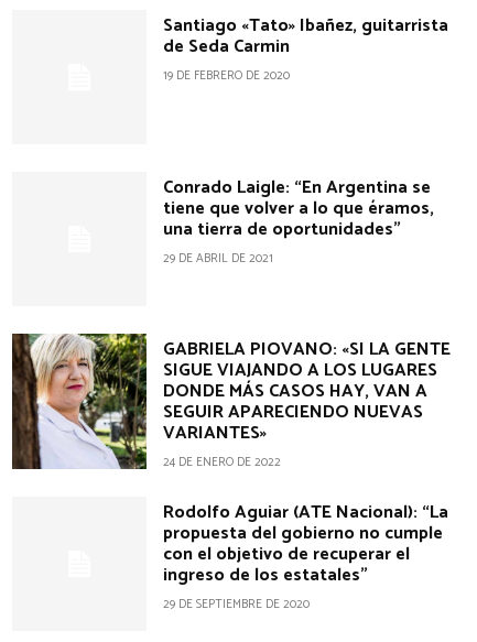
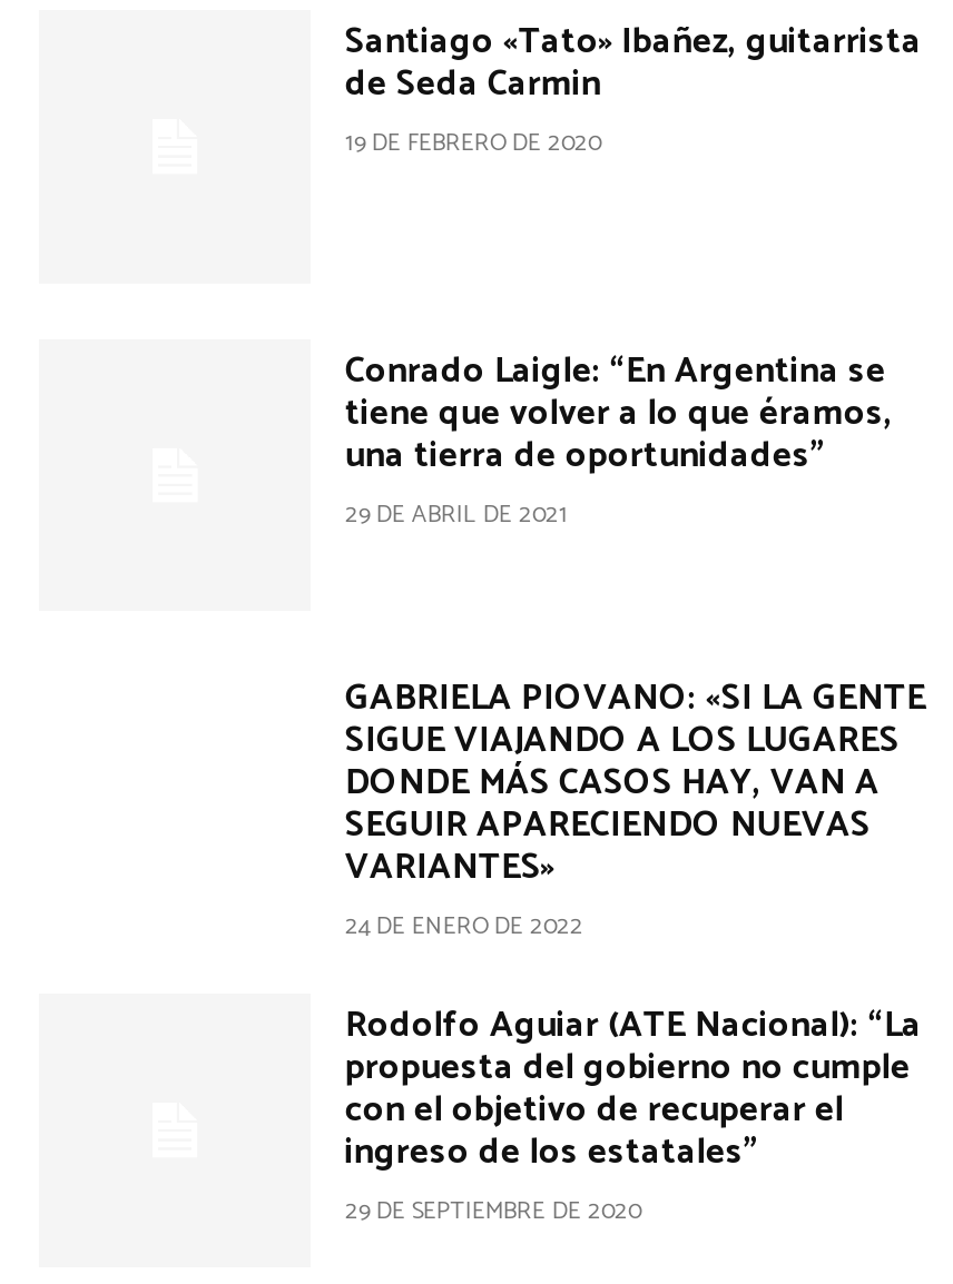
[11,333,148,470] [image] -> none

